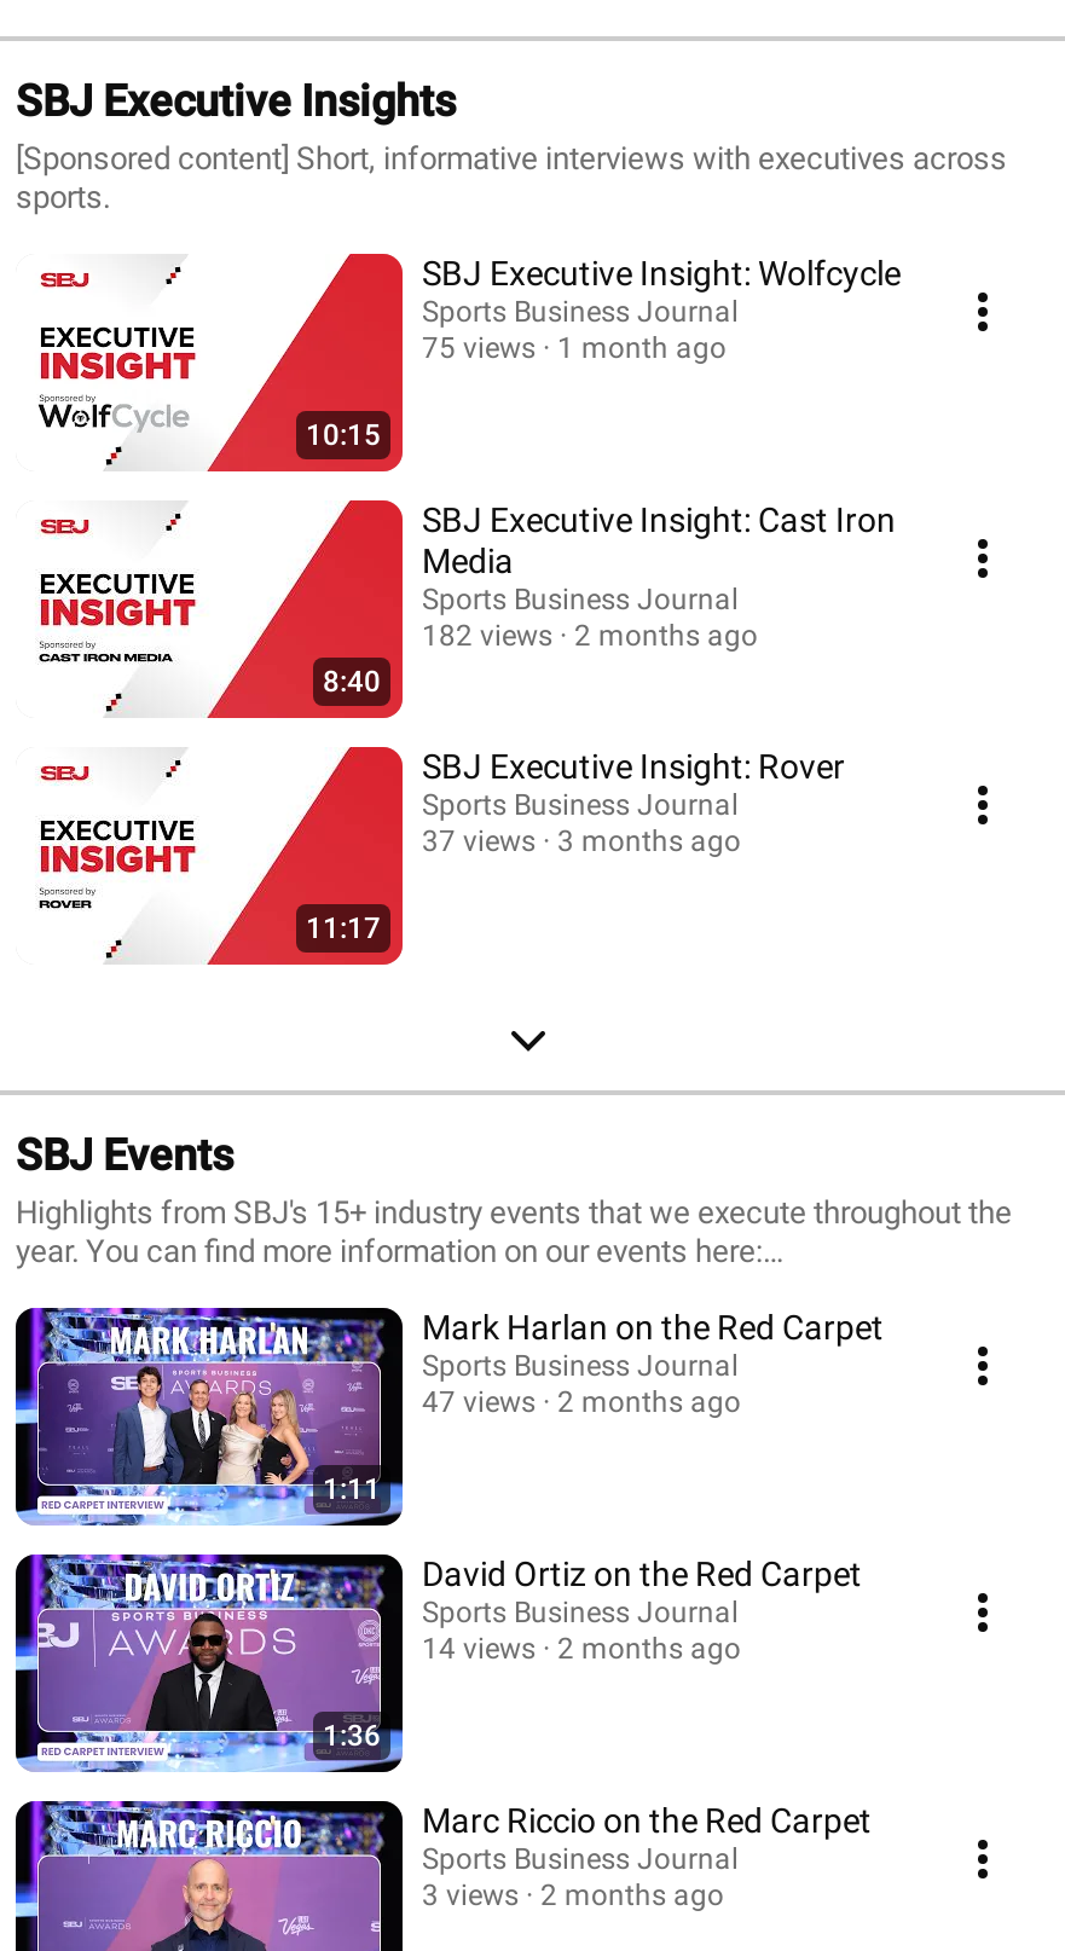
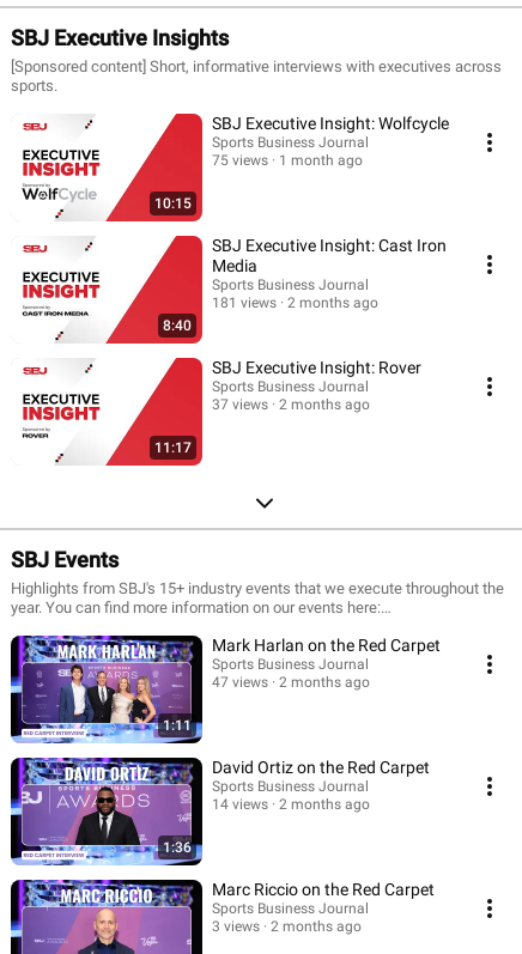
[422,619,758,653] 182 views 2 months ago -> [212,294,378,311] 181 views 2 months ago
[422,824,741,858] 37 views 3 months ago -> [212,396,370,413] 37 views 2 months ago

